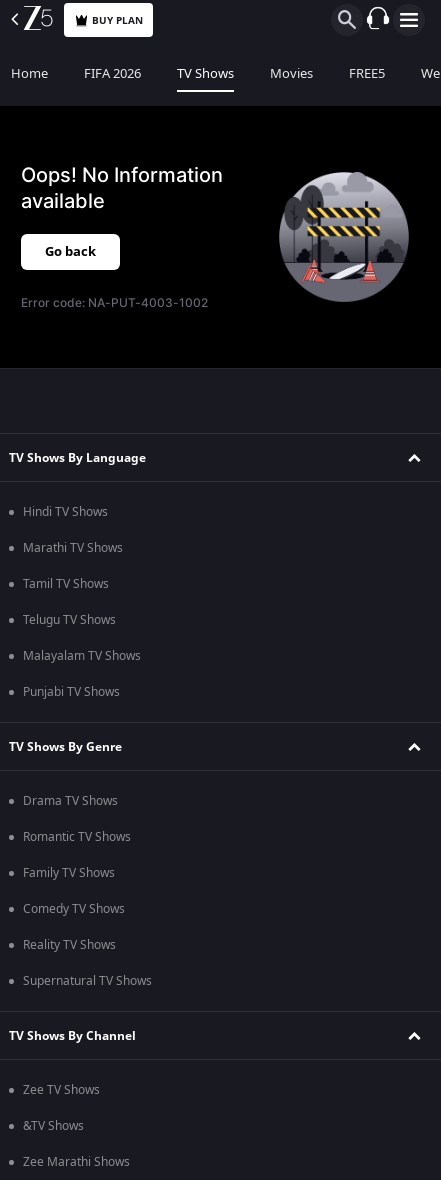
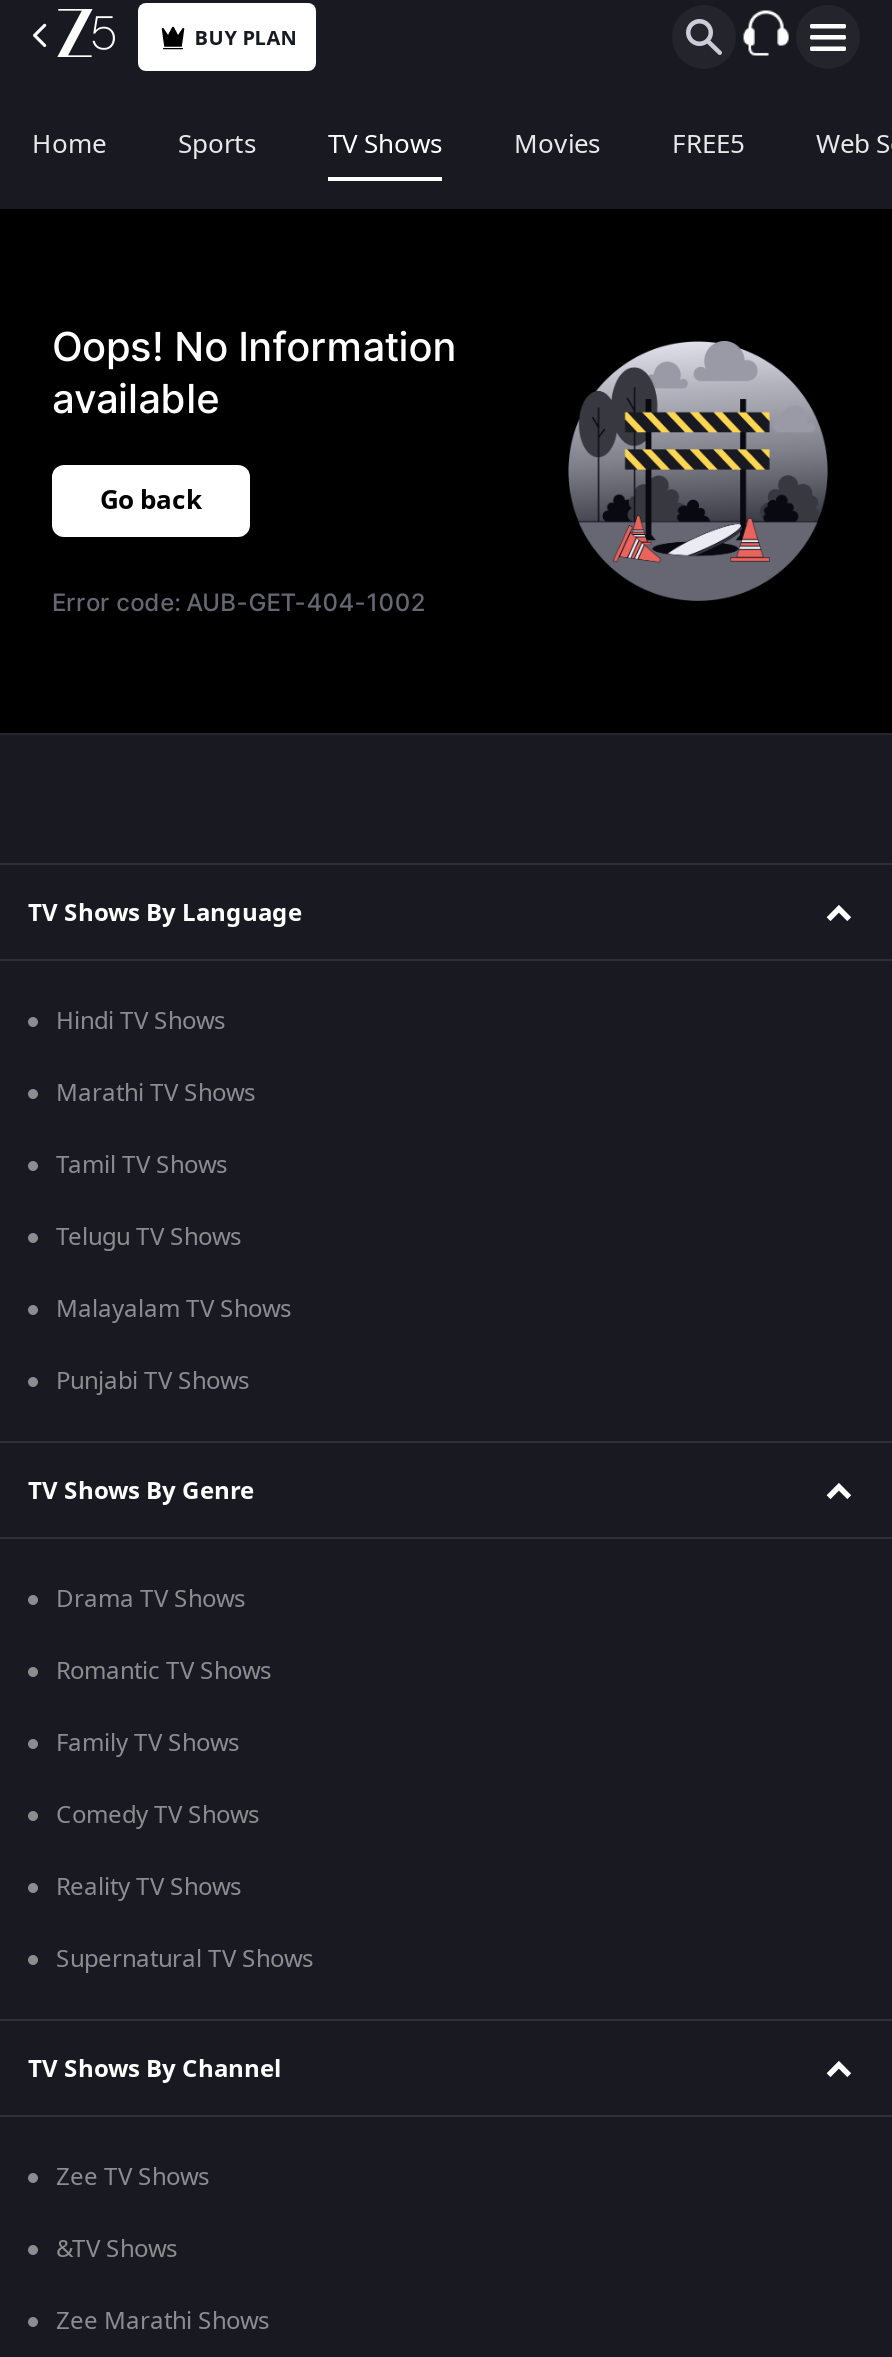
[84,64,141,83] FIFA 2026 -> [178,125,256,163] Sports
[21,295,208,310] Error code: NA-PUT-4003-1002 -> [52,587,425,617] Error code: AUB-GET-404-1002

